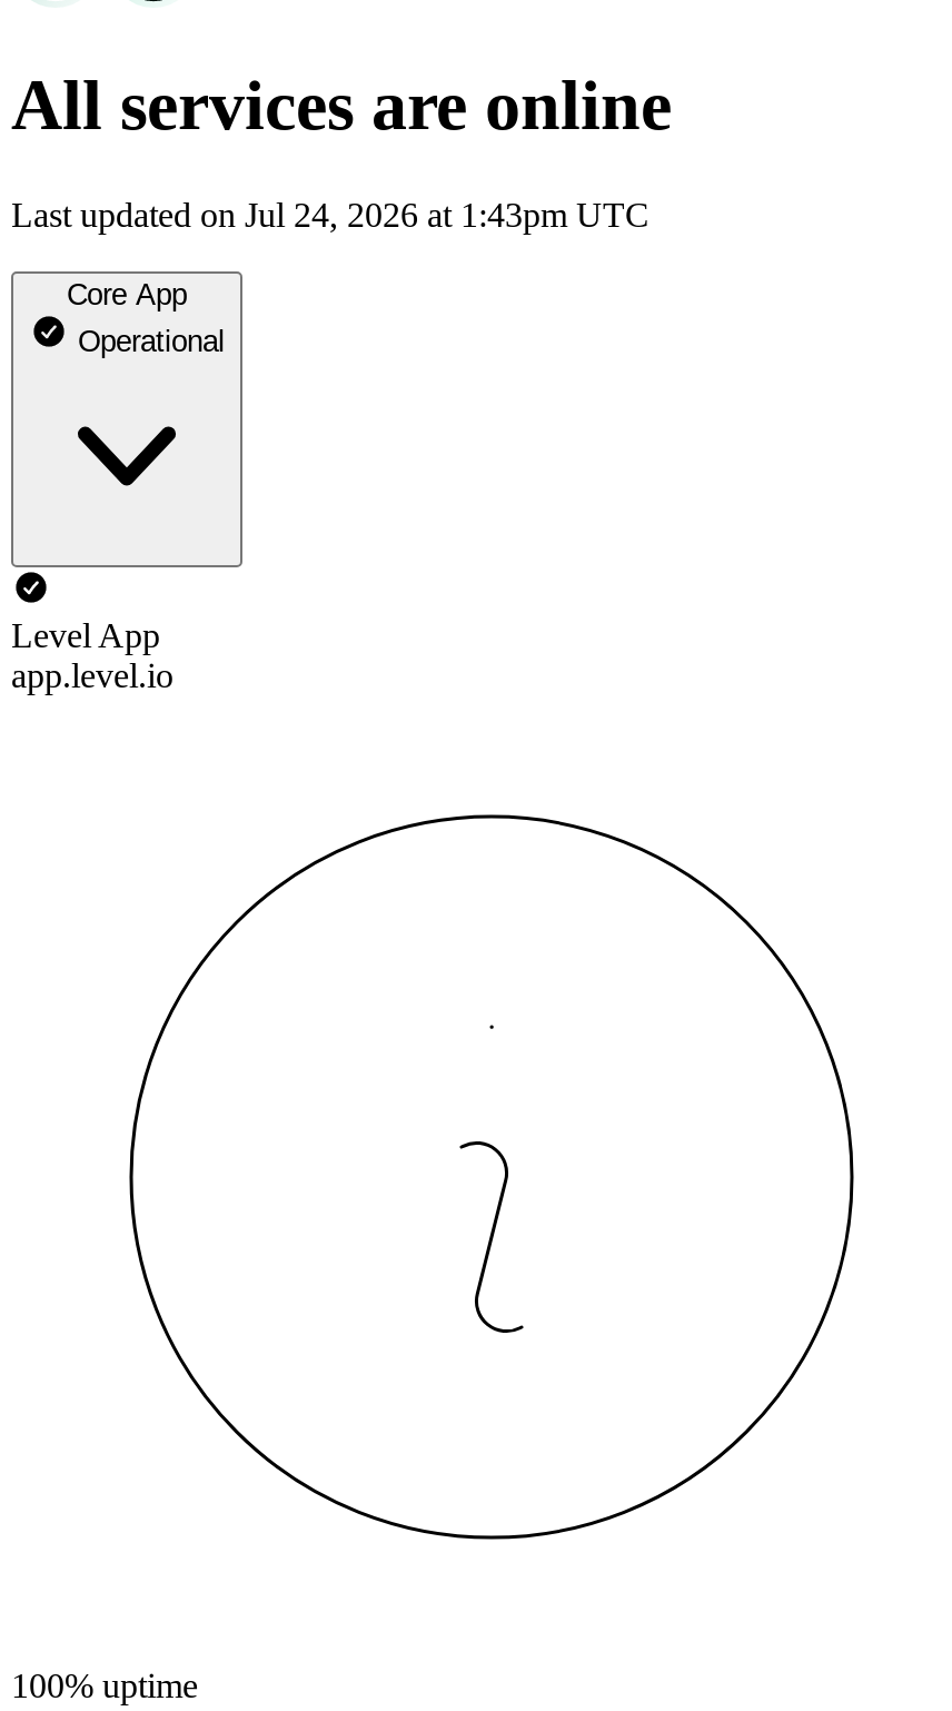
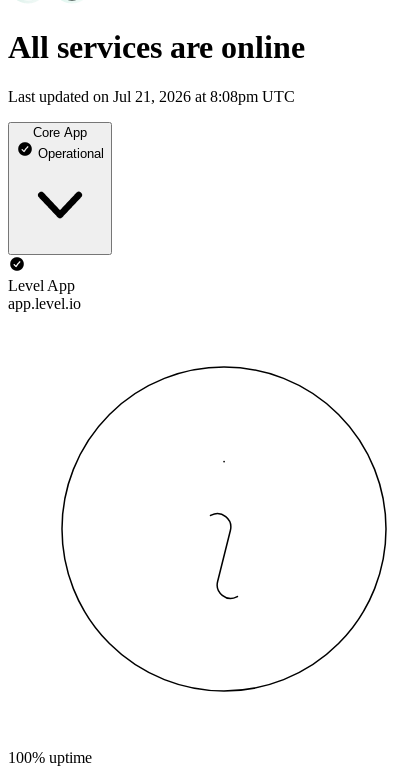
[11,196,649,233] Last updated on Jul 24, 2026 at 1:43pm UTC -> [8,88,295,105] Last updated on Jul 21, 2026 at 8:08pm UTC

